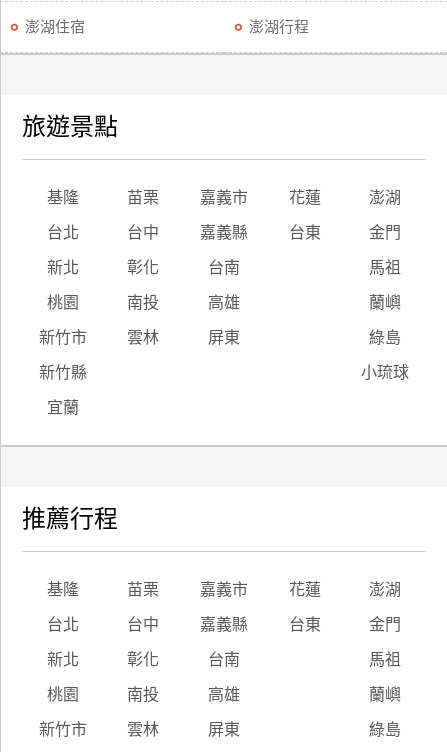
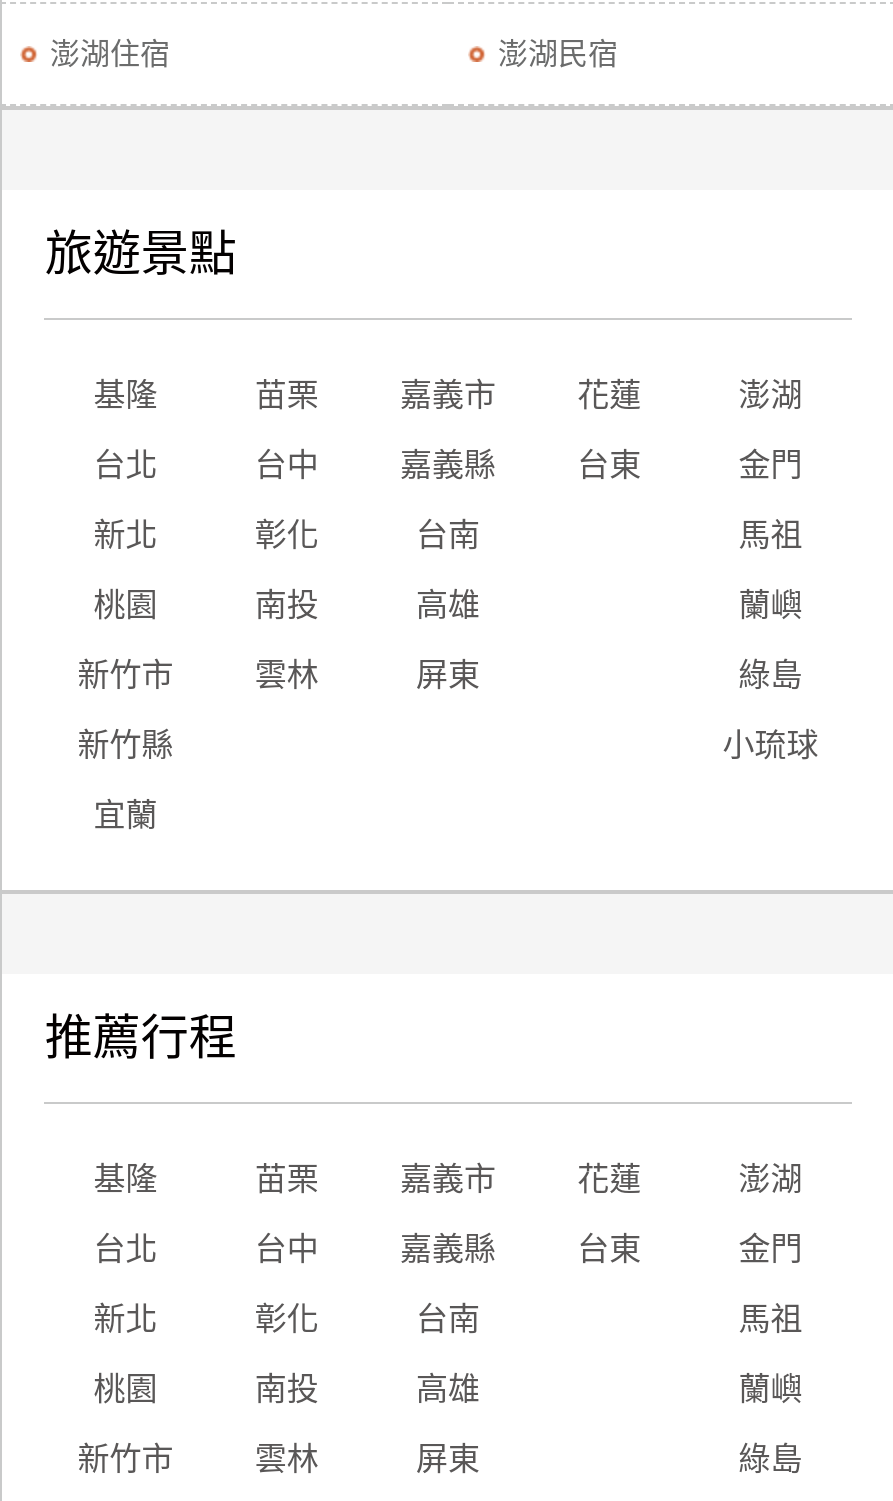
[249,19,309,35] 澎湖行程 -> [498,38,618,70] 澎湖民宿

